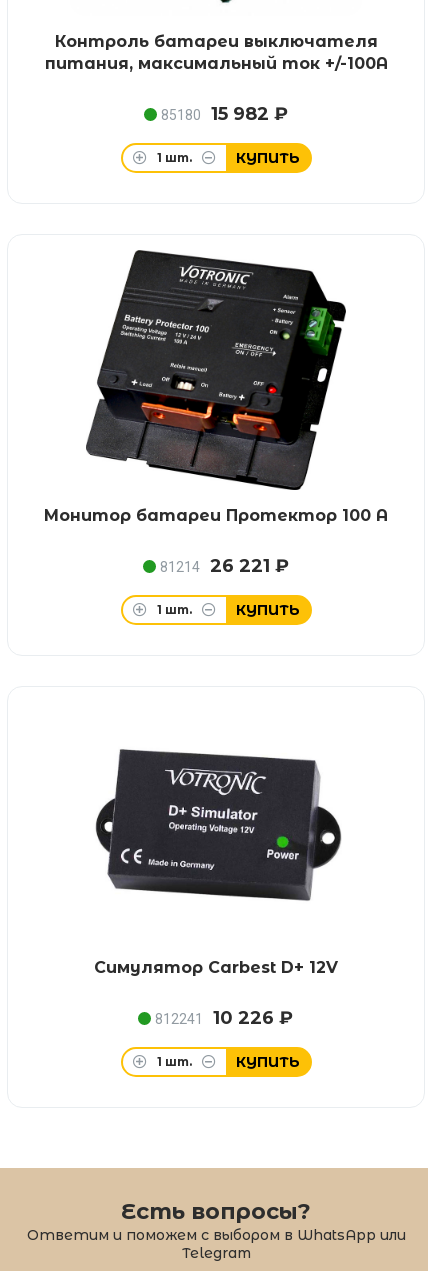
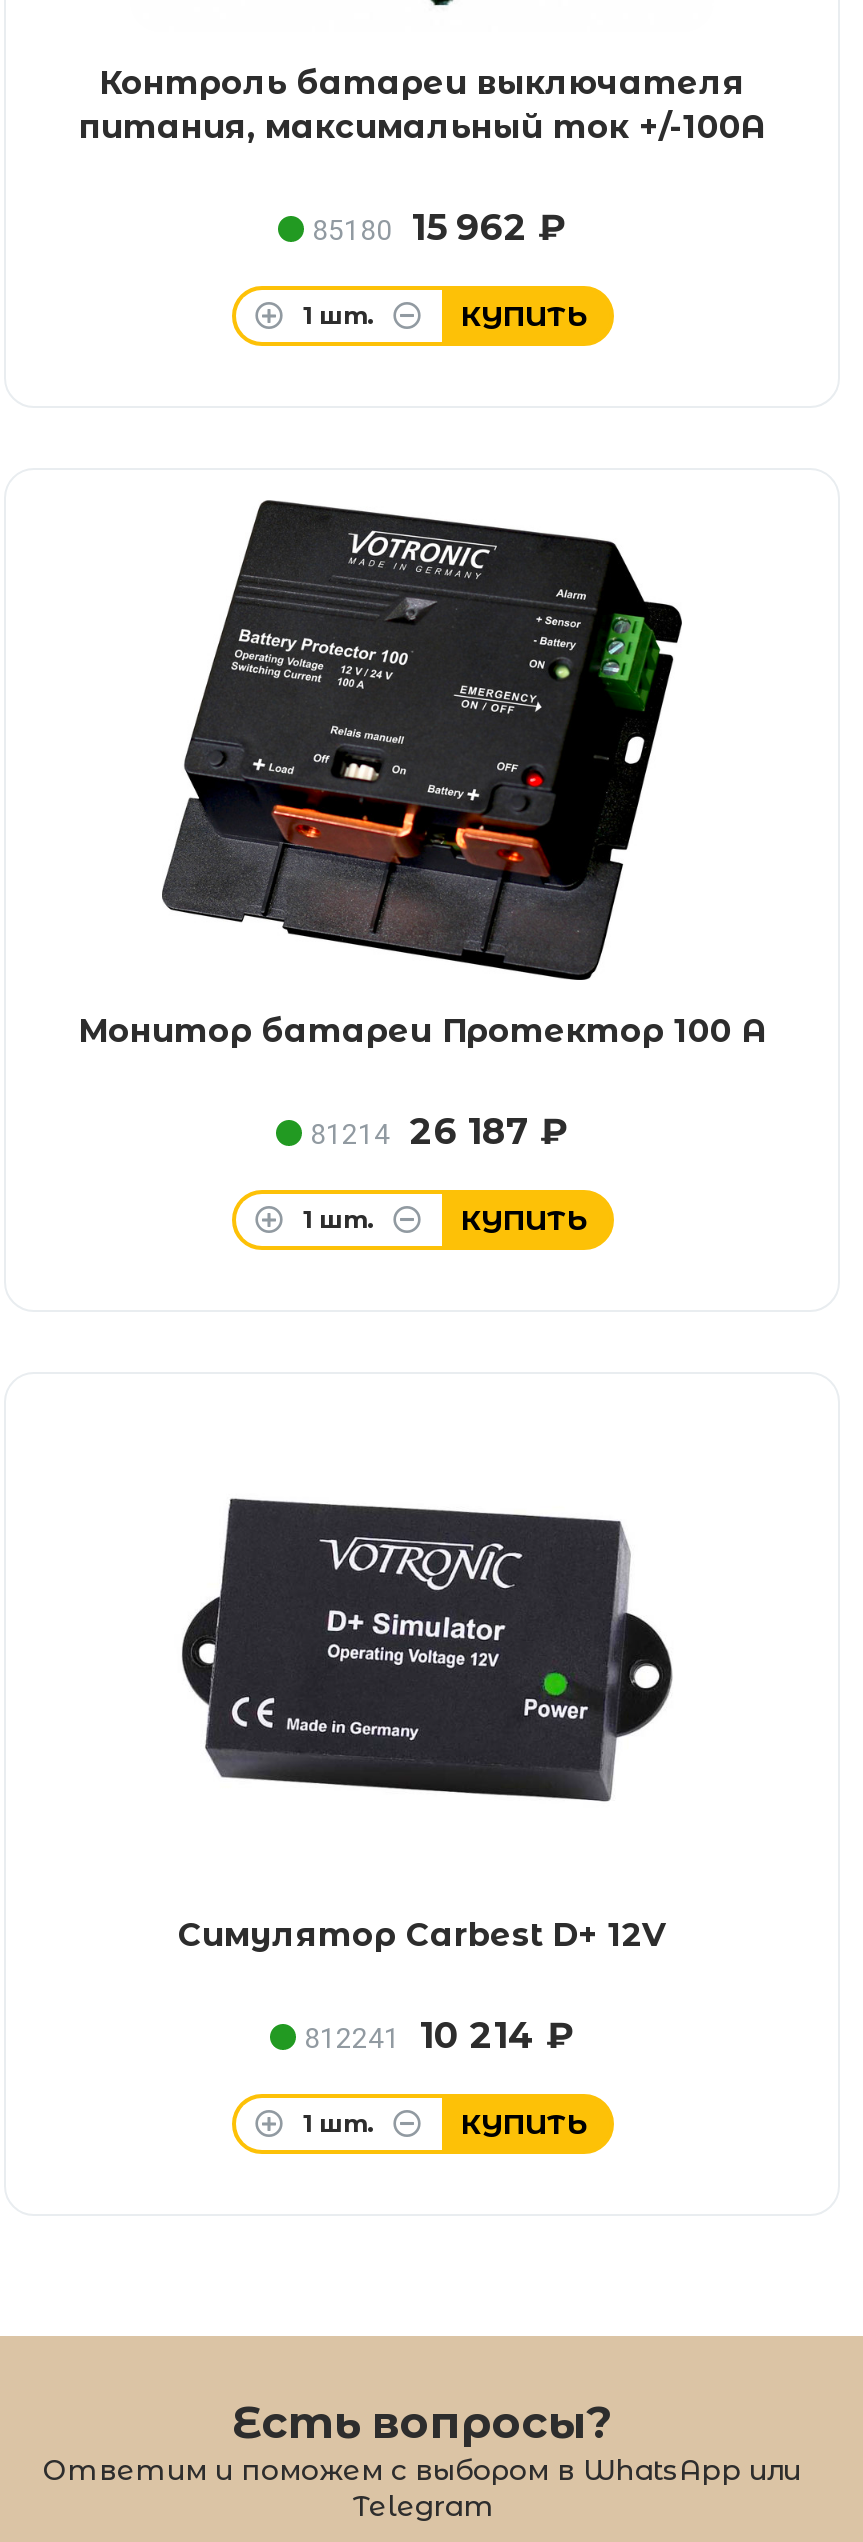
[161,103,288,125] 85180 15 982 ₽ -> [312,206,566,250] 85180 15 962 ₽
[160,555,289,577] 81214 26 221 ₽ -> [310,1110,568,1154] 81214 26 187 ₽
[155,1007,293,1029] 812241 10 226 ₽ -> [304,2014,574,2058] 812241 10 214 ₽

